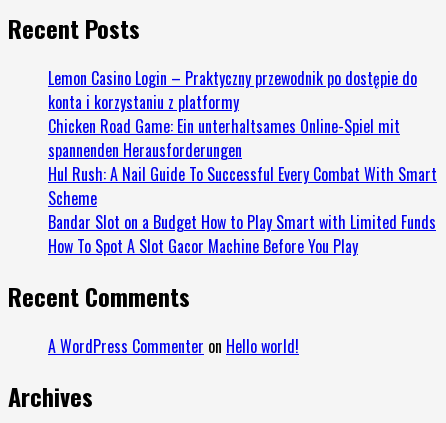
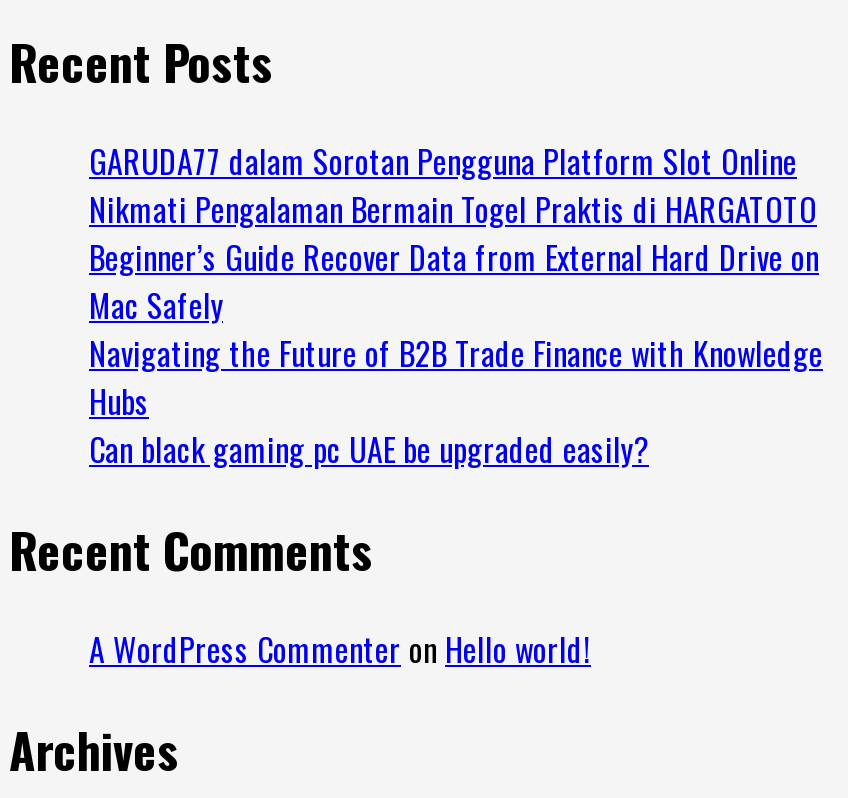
[48,66,437,258] Lemon Casino Login – Praktyczny przewodnik po dostępie do | konta i korzystaniu z platformy | Chicken Road Game: Ein unterhaltsames Online-Spiel mit | spannenden Herausforderungen | Hul Rush: A Nail Guide To Successful Every Combat With Smart | Scheme | Bandar Slot on a Budget How to Play Smart with Limited Funds | How To Spot A Slot Gacor Machine Before You Play -> [89,137,823,473] GARUDA77 dalam Sorotan Pengguna Platform Slot Online | Nikmati Pengalaman Bermain Togel Praktis di HARGATOTO | Beginner’s Guide Recover Data from External Hard Drive on | Mac Safely | Navigating the Future of B2B Trade Finance with Knowledge | Hubs | Can black gaming pc UAE be upgraded easily?

